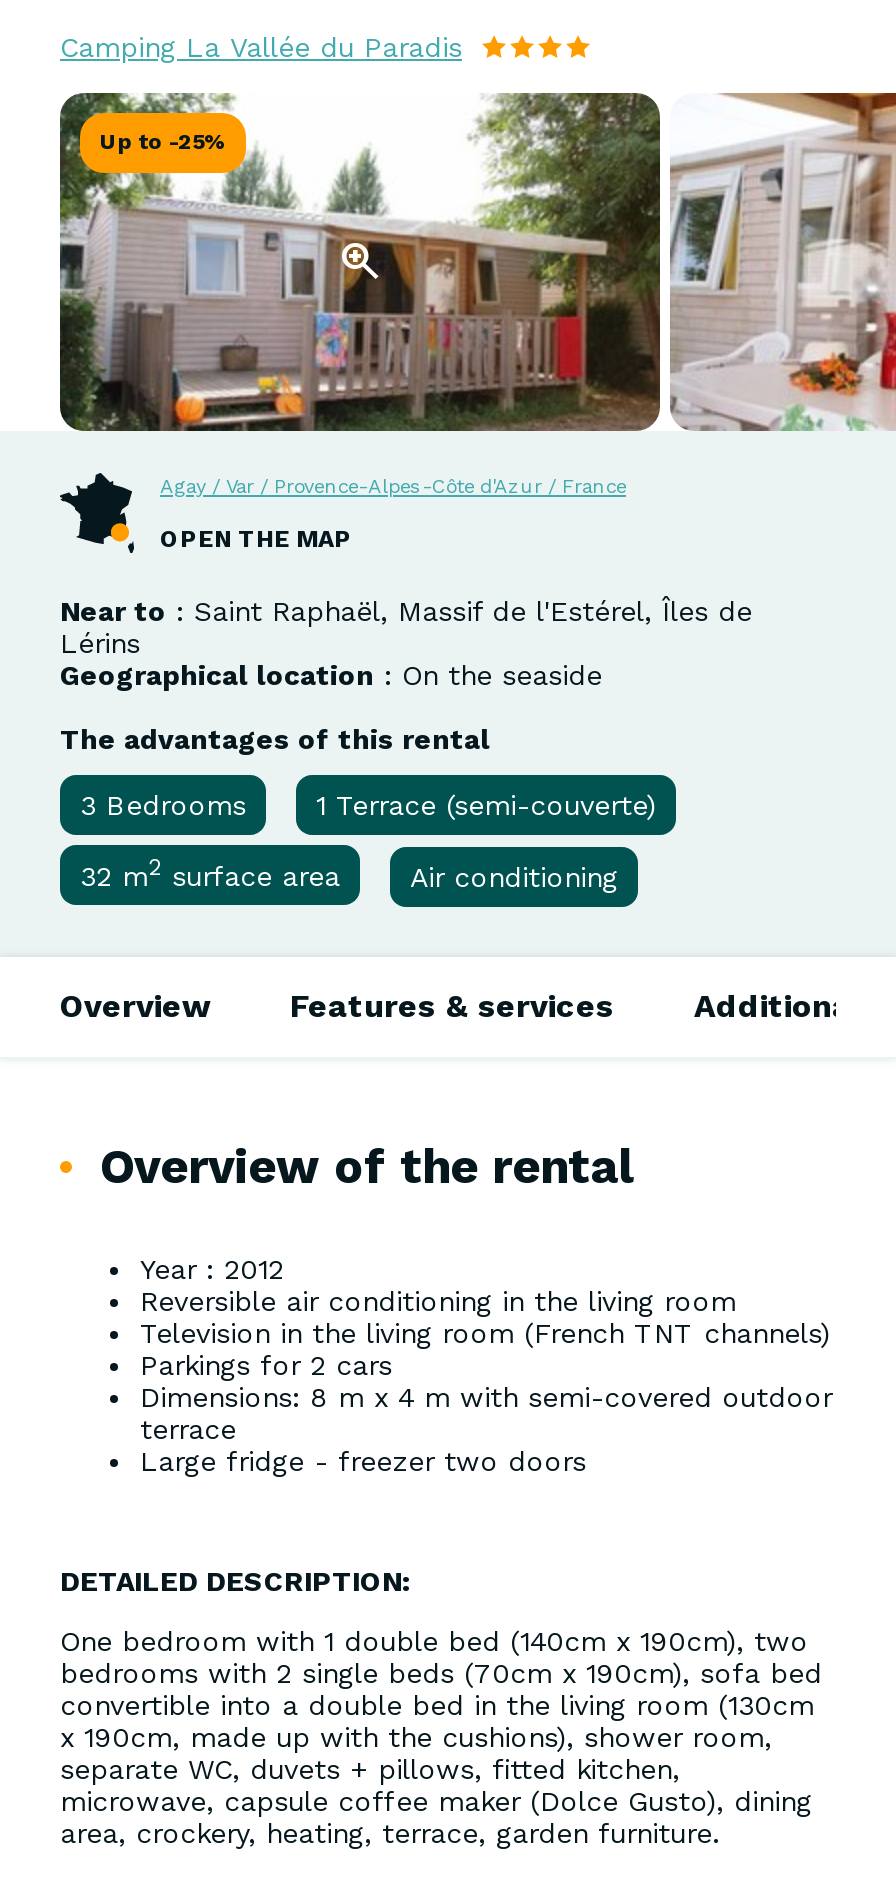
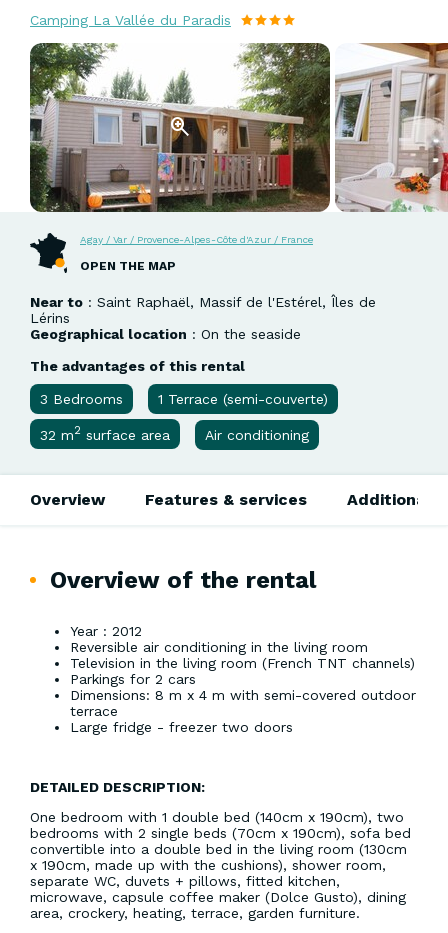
[100,129,226,155] Up to -25% -> none

